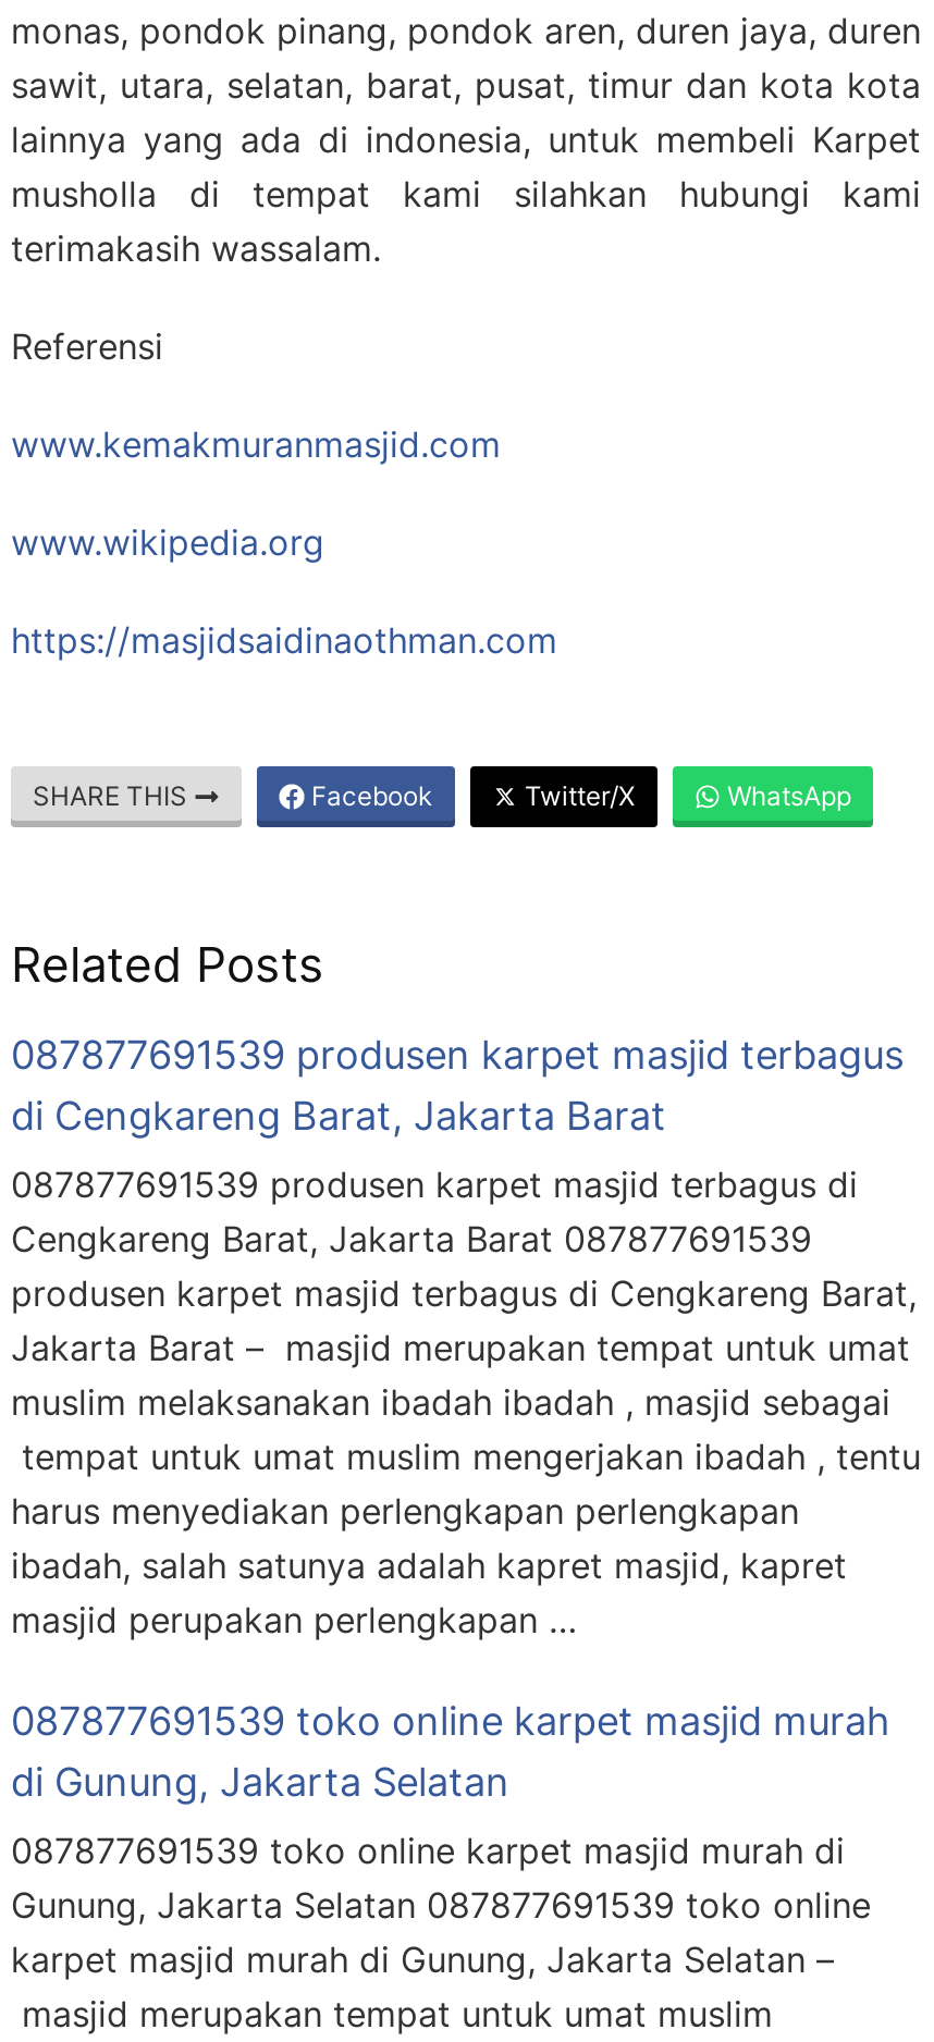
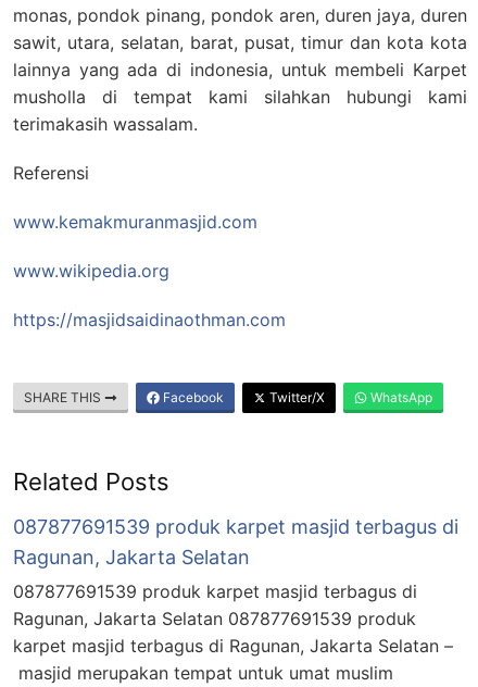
[11,1032,921,1981] 087877691539 produsen karpet masjid terbagus | di Cengkareng Barat, Jakarta Barat | 087877691539 produsen karpet masjid terbagus di | Cengkareng Barat, Jakarta Barat 087877691539 | produsen karpet masjid terbagus di Cengkareng Barat, | Jakarta Barat – masjid merupakan tempat untuk umat | muslim melaksanakan ibadah ibadah , masjid sebagai | tempat untuk umat muslim mengerjakan ibadah , tentu | harus menyediakan perlengkapan perlengkapan | ibadah, salah satunya adalah kapret masjid, kapret | masjid perupakan perlengkapan … | 087877691539 toko online karpet masjid murah | di Gunung, Jakarta Selatan | 087877691539 toko online karpet masjid murah di | Gunung, Jakarta Selatan 087877691539 toko online | karpet masjid murah di Gunung, Jakarta Selatan – -> [13,515,458,656] 087877691539 produk karpet masjid terbagus di | Ragunan, Jakarta Selatan | 087877691539 produk karpet masjid terbagus di | Ragunan, Jakarta Selatan 087877691539 produk | karpet masjid terbagus di Ragunan, Jakarta Selatan –

